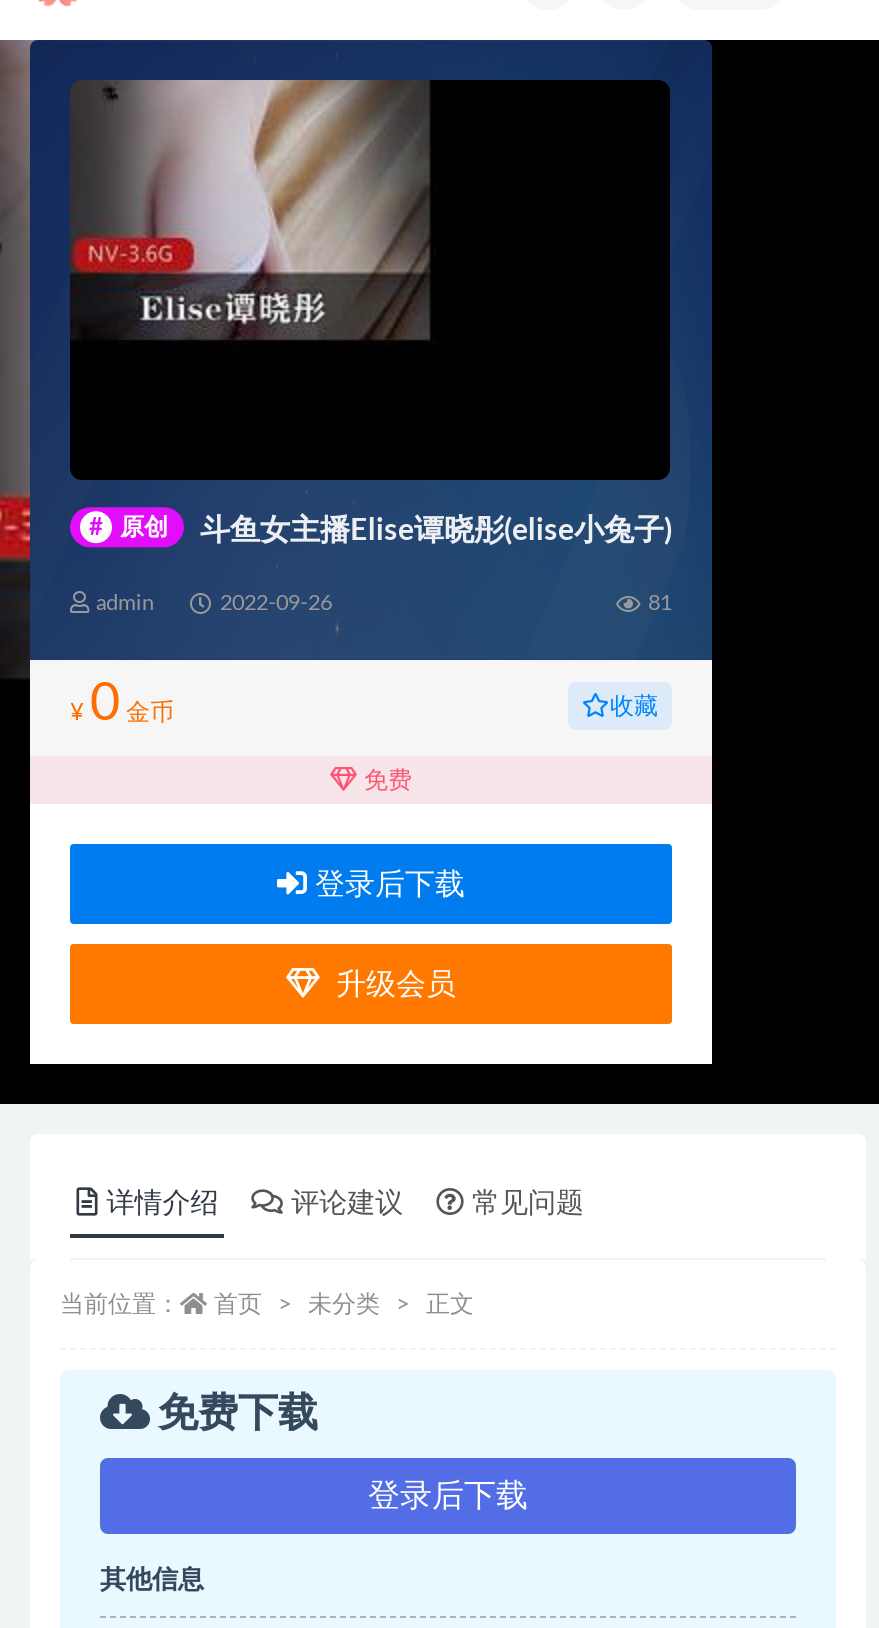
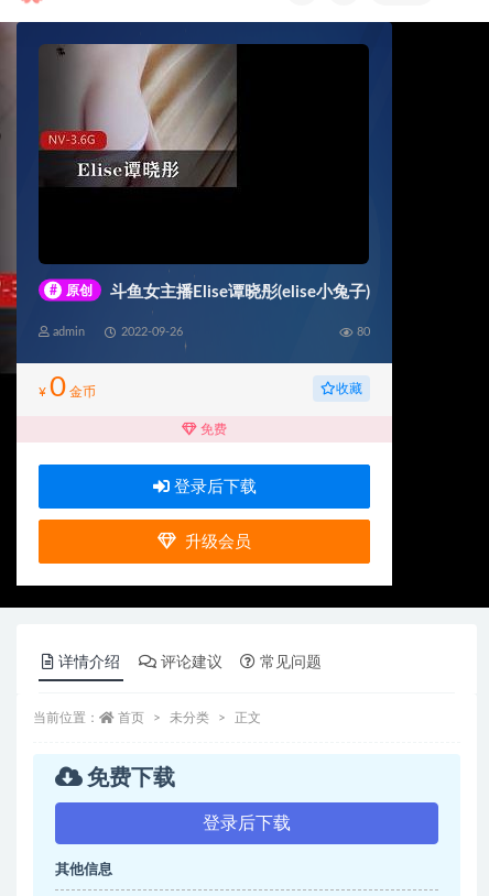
[648,592,672,614] 81 -> [357,326,370,338] 80

